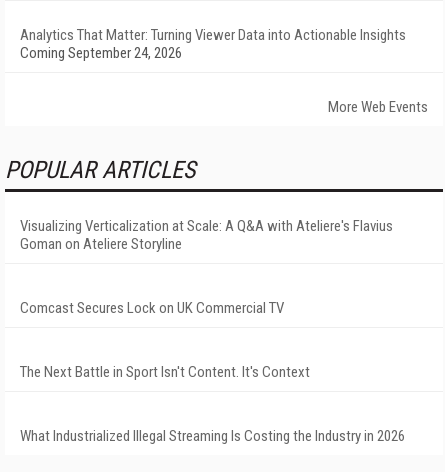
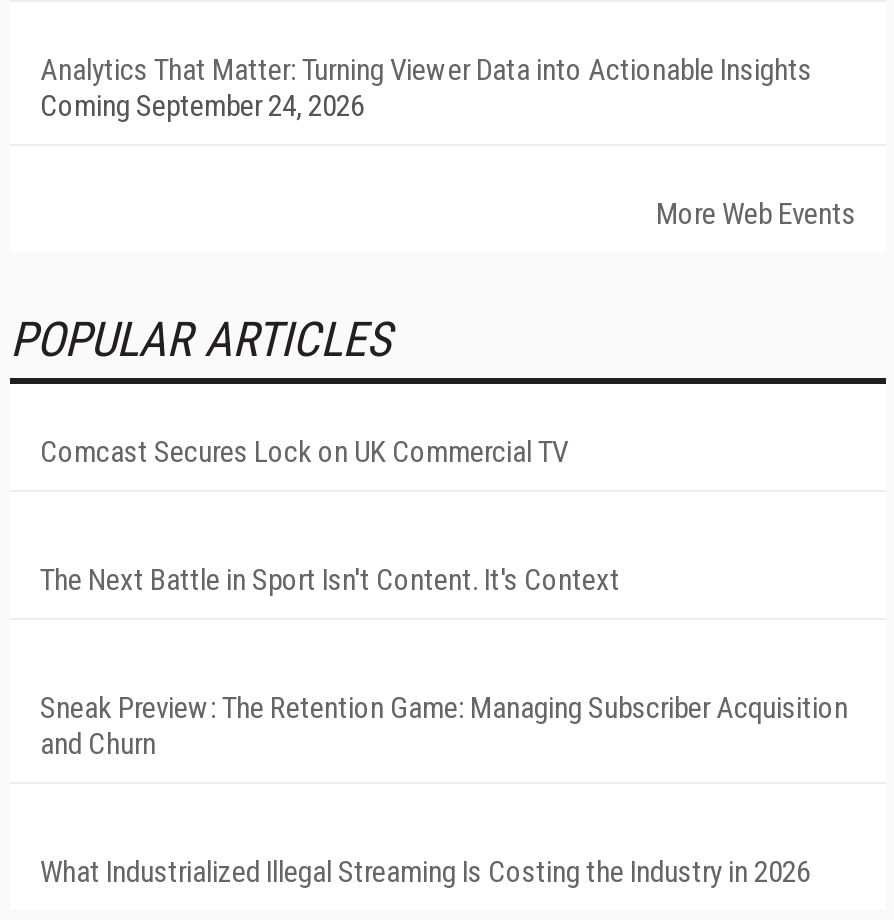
[20,217,393,253] Visualizing Verticalization at Scale: A Q&A with Ateliere's Flavius | Goman on Ateliere Storyline -> none
moved [20,299,310,381] -> [40,434,620,598]: Comcast Secures Lock on UK Commercial TV | The Next Battle in Sport Isn't Content. It's Context
none -> [40,690,848,762] Sneak Preview: The Retention Game: Managing Subscriber Acquisition | and Churn

